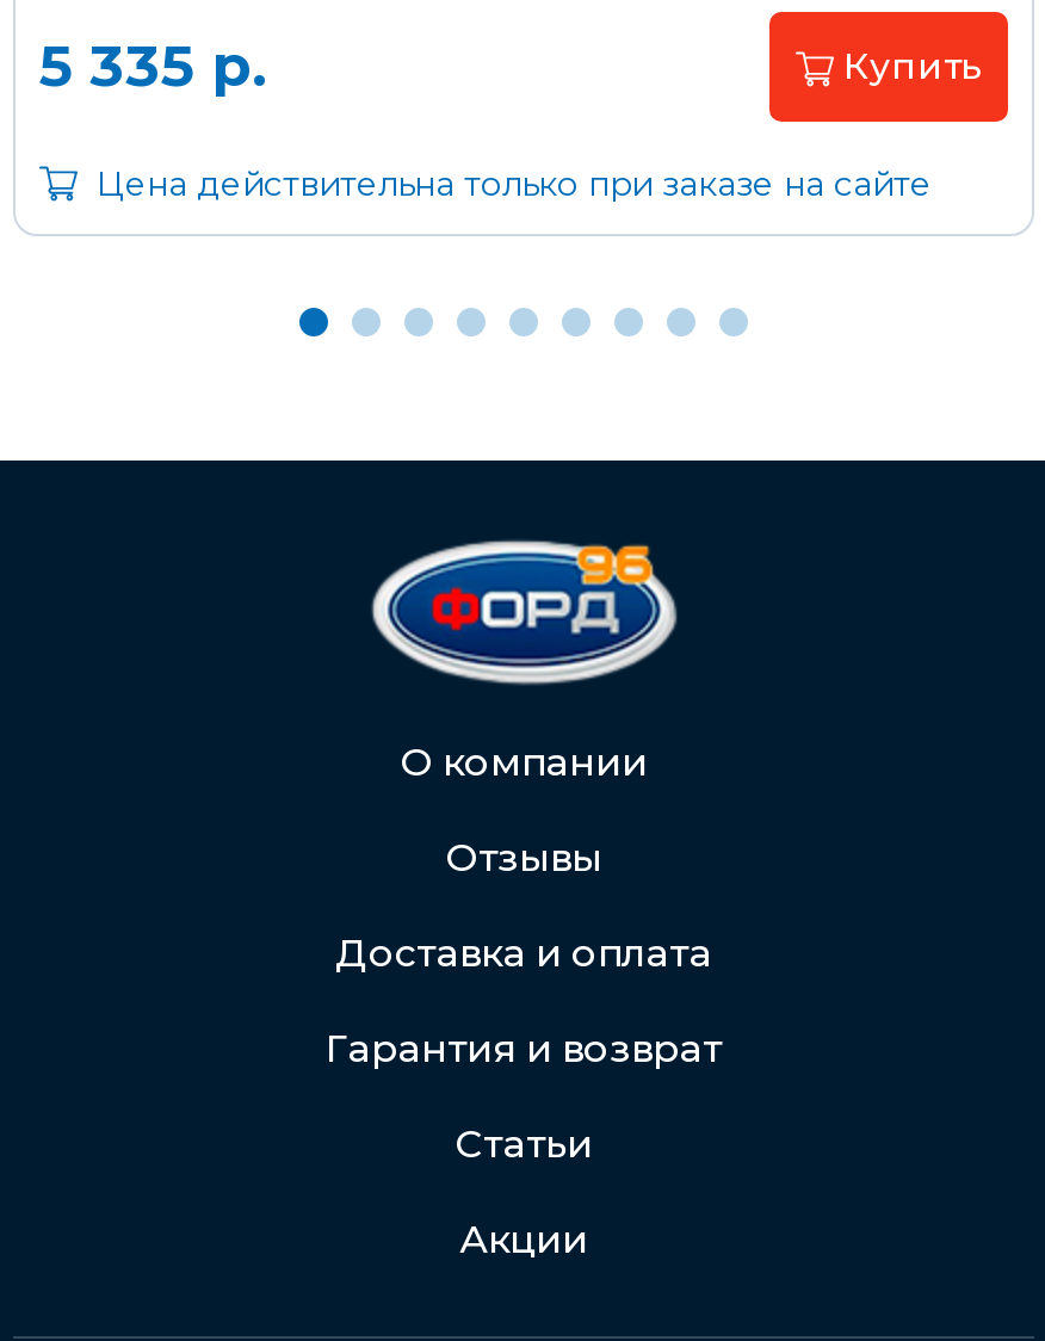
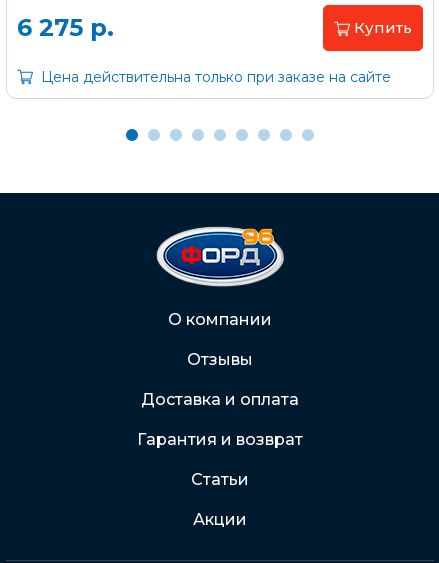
[39,31,268,101] 5 335 р. -> [17,13,114,42] 6 275 р.

